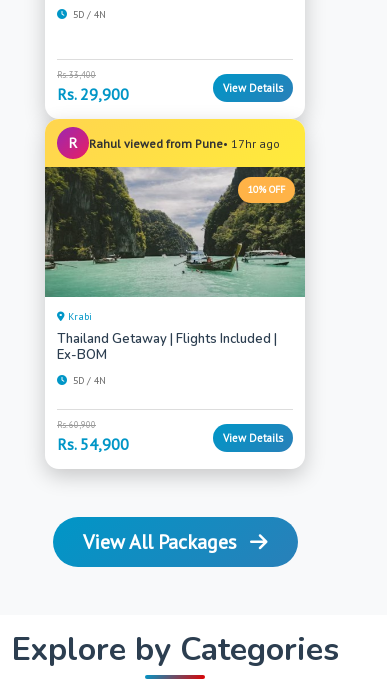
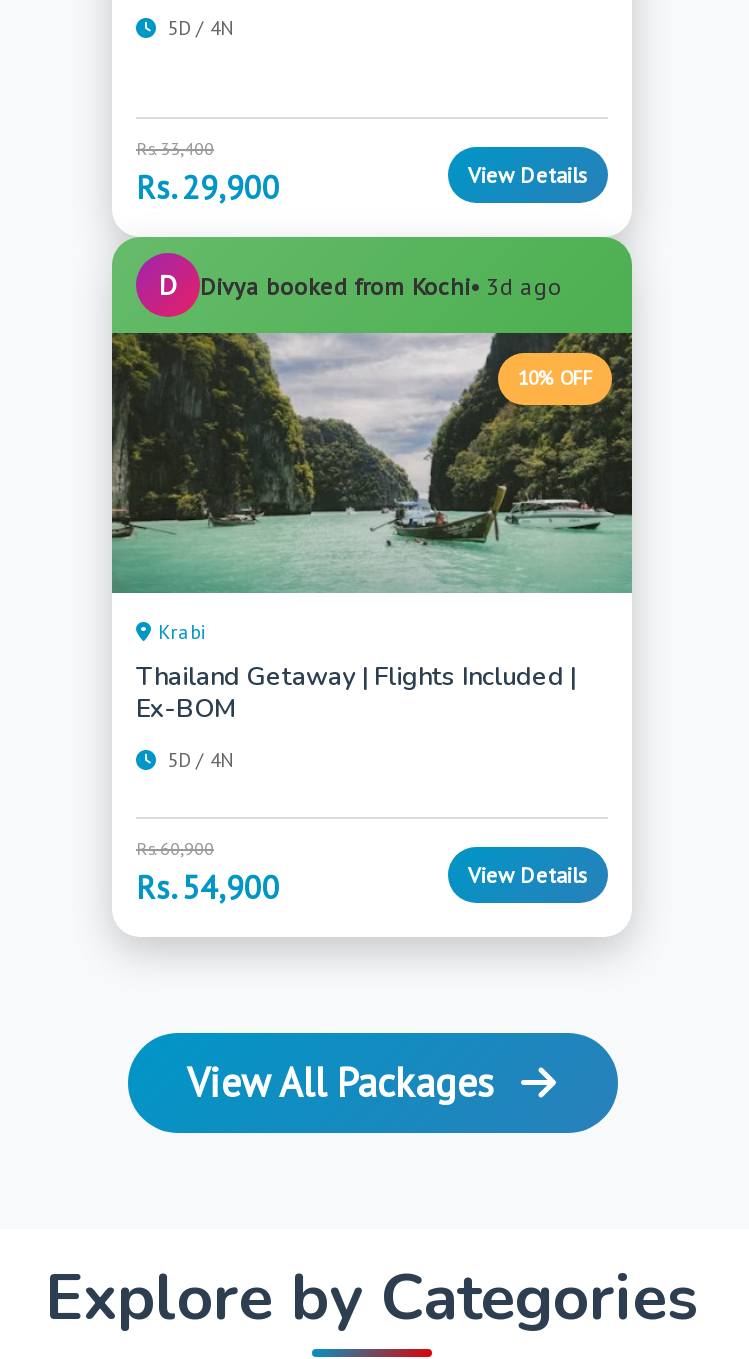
[69,134,280,152] R | Rahul viewed from Pune• 17hr ago -> [159,267,562,303] D | Divya booked from Kochi• 3d ago

